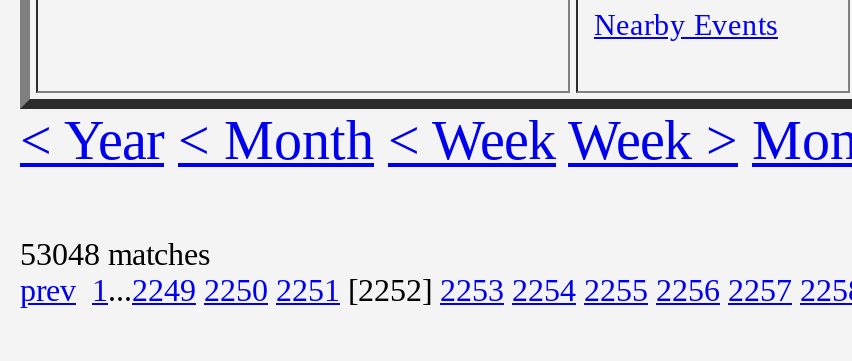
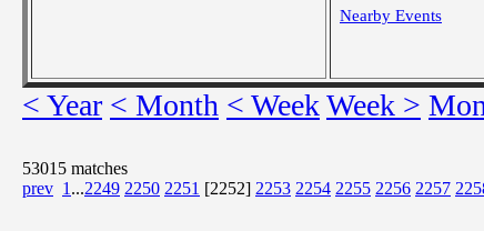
[20,237,210,271] 53048 matches -> [22,159,128,178] 53015 matches

